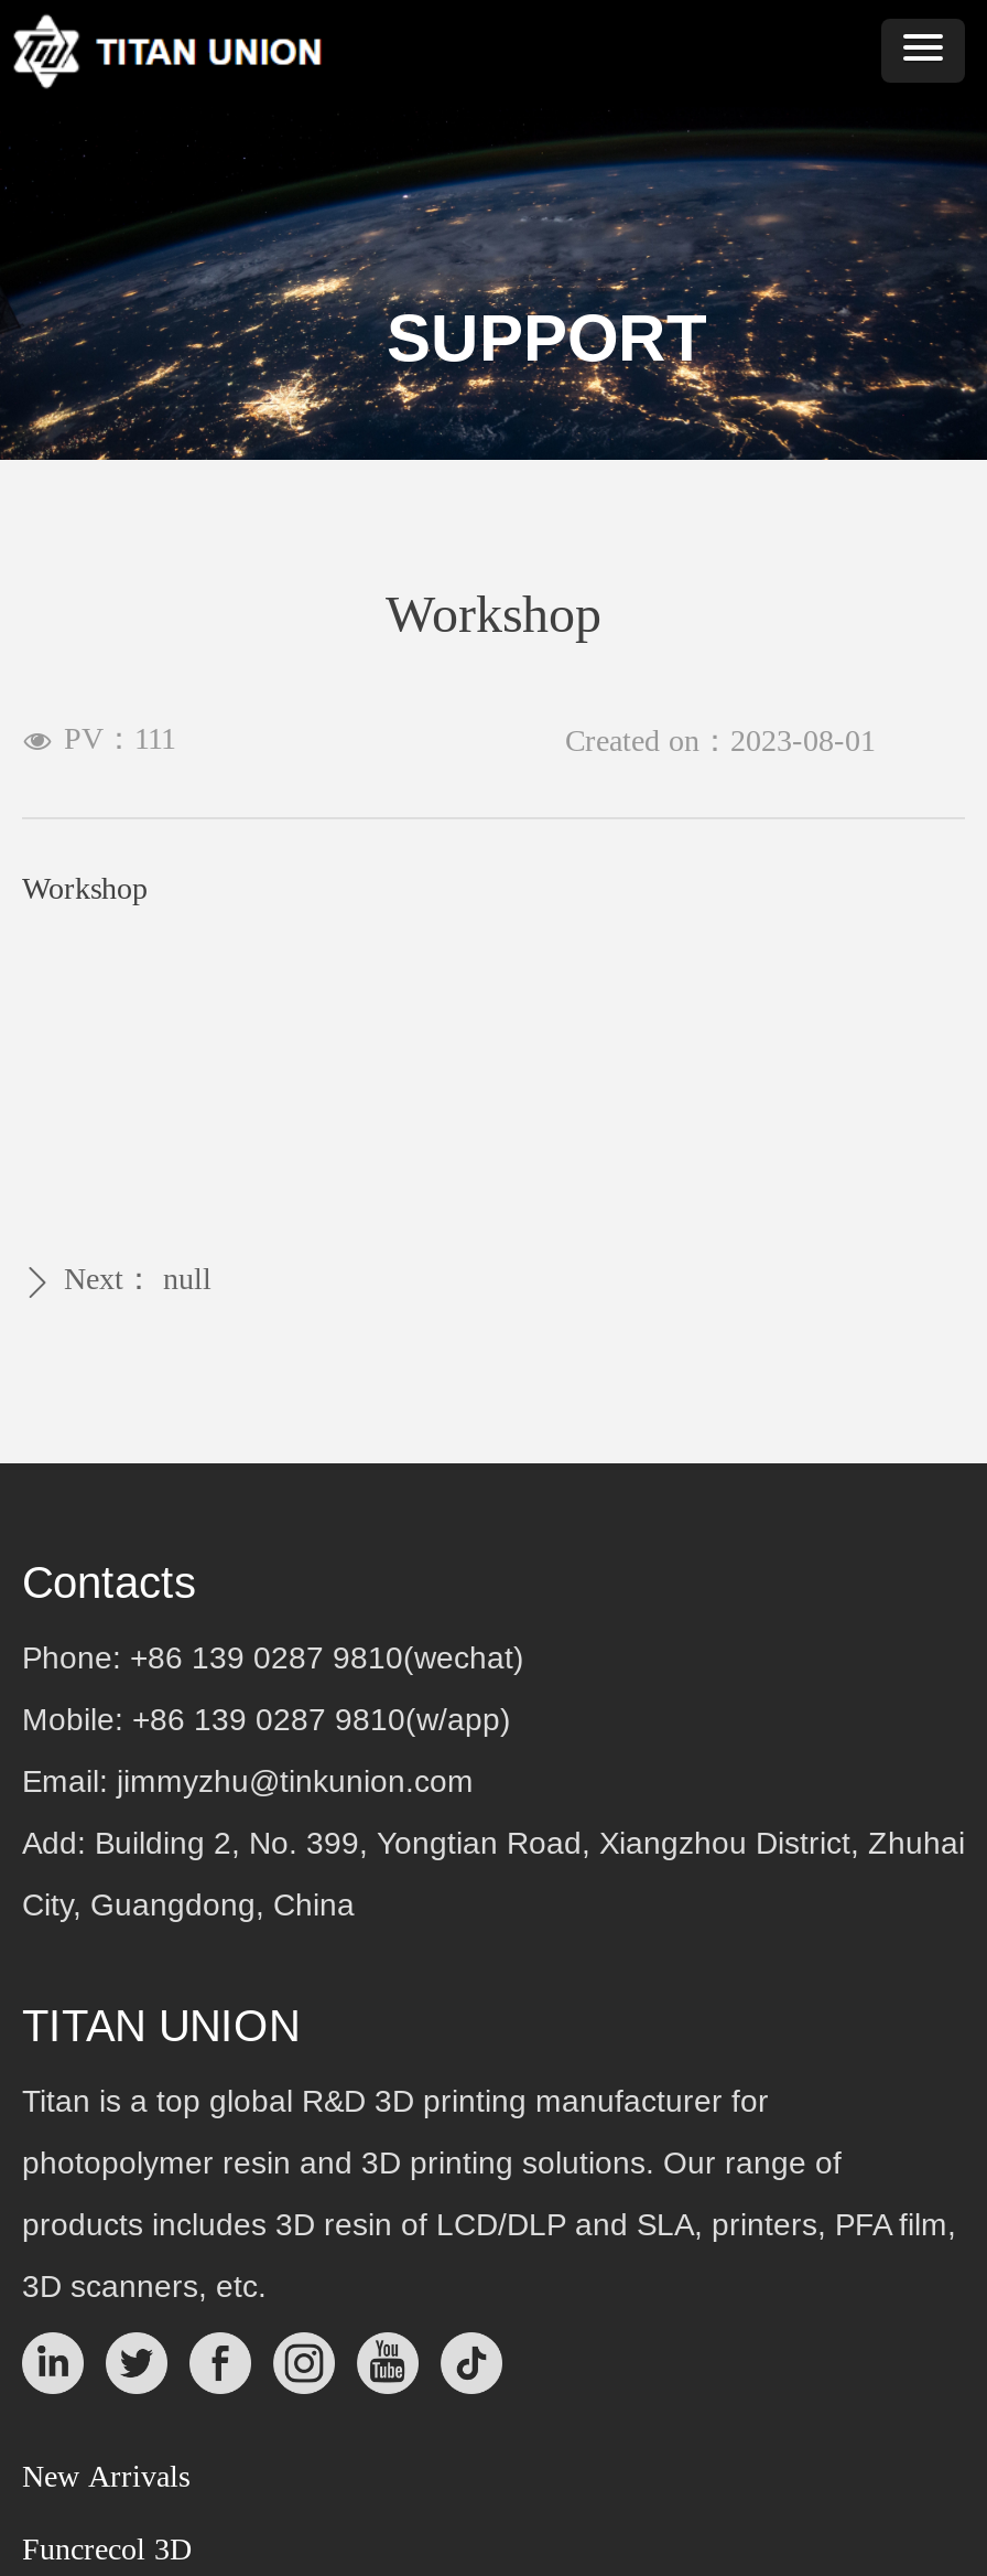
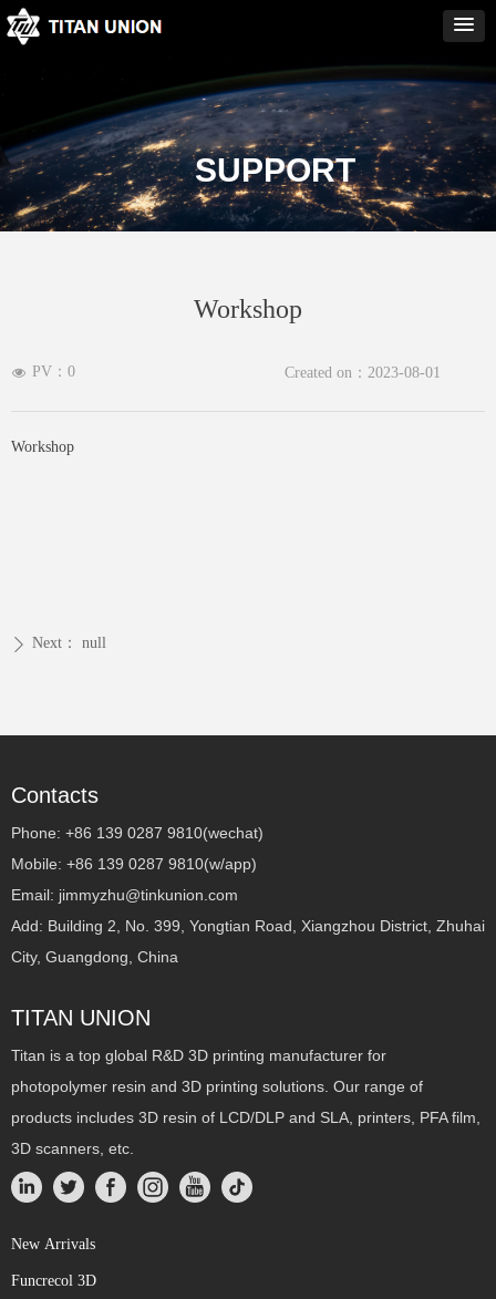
[22,722,176,757] 넶 PV：111 -> [11,363,75,381] 넶 PV：0

